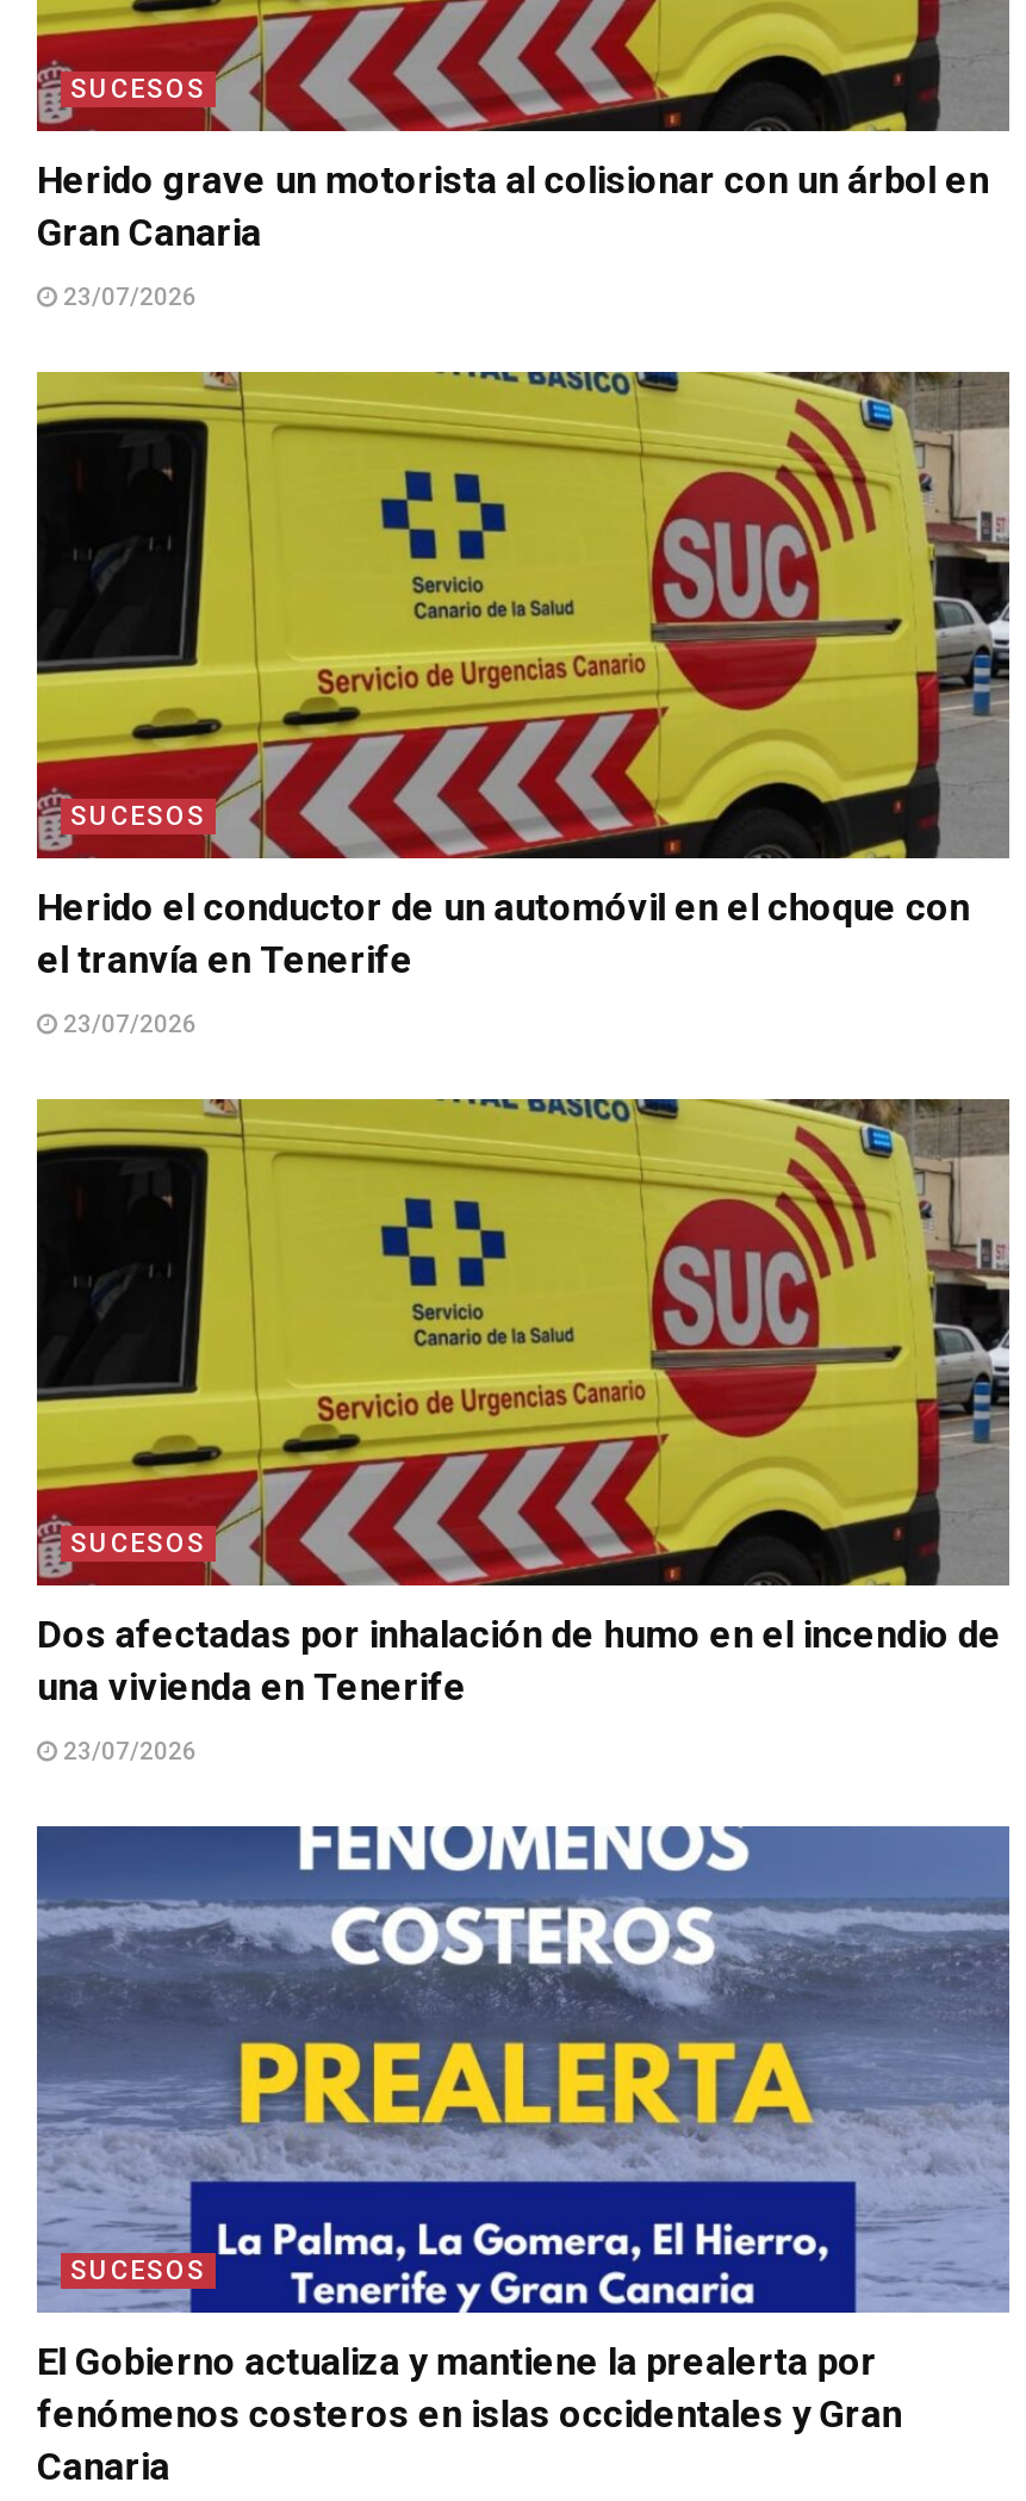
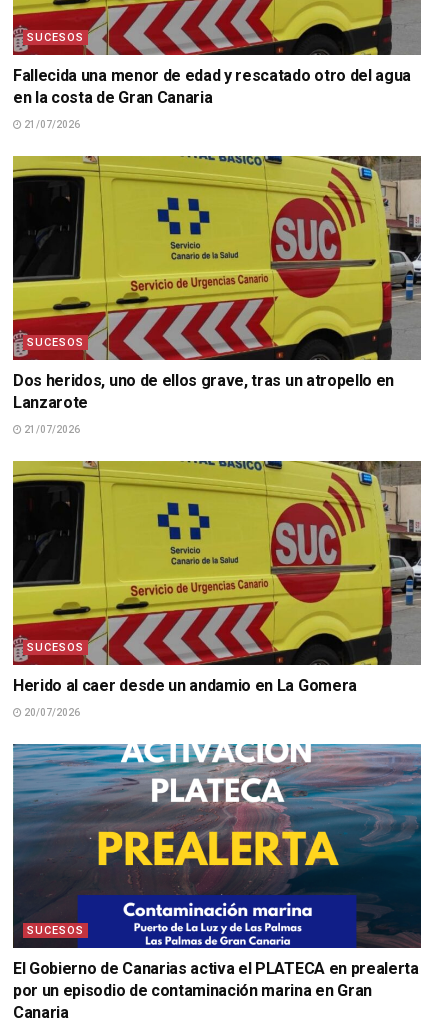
[37,157,989,255] Herido grave un motorista al colisionar con un árbol en | Gran Canaria -> [13,66,411,107] Fallecida una menor de edad y rescatado otro del agua | en la costa de Gran Canaria
[58,284,197,310] 23/07/2026 -> [22,119,80,130] 21/07/2026
[37,885,970,982] Herido el conductor de un automóvil en el choque con | el tranvía en Tenerife -> [13,371,394,412] Dos heridos, uno de ellos grave, tras un atropello en | Lanzarote
[58,1011,197,1037] 23/07/2026 -> [22,424,80,435] 21/07/2026
[37,1612,1001,1709] Dos afectadas por inhalación de humo en el incendio de | una vivienda en Tenerife -> [13,676,357,695] Herido al caer desde un andamio en La Gomera
[58,1738,197,1764] 23/07/2026 -> [22,707,80,718] 20/07/2026
[35,1824,1012,2437] [image] | El Gobierno actualiza y mantiene la prealerta por | fenómenos costeros en islas occidentales y Gran -> [12,743,422,1000] [image] | El Gobierno de Canarias activa el PLATECA en prealerta | por un episodio de contaminación marina en Gran

